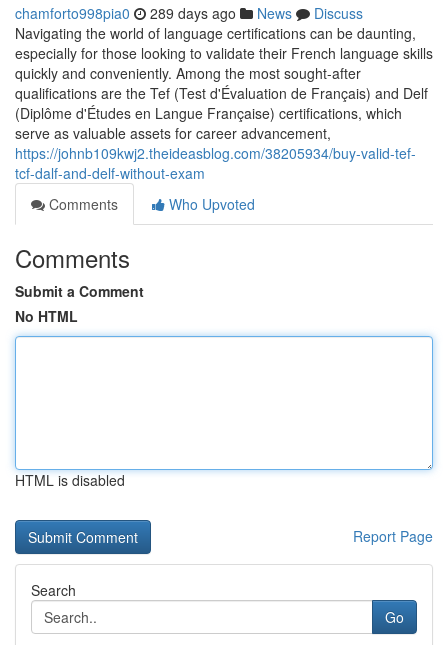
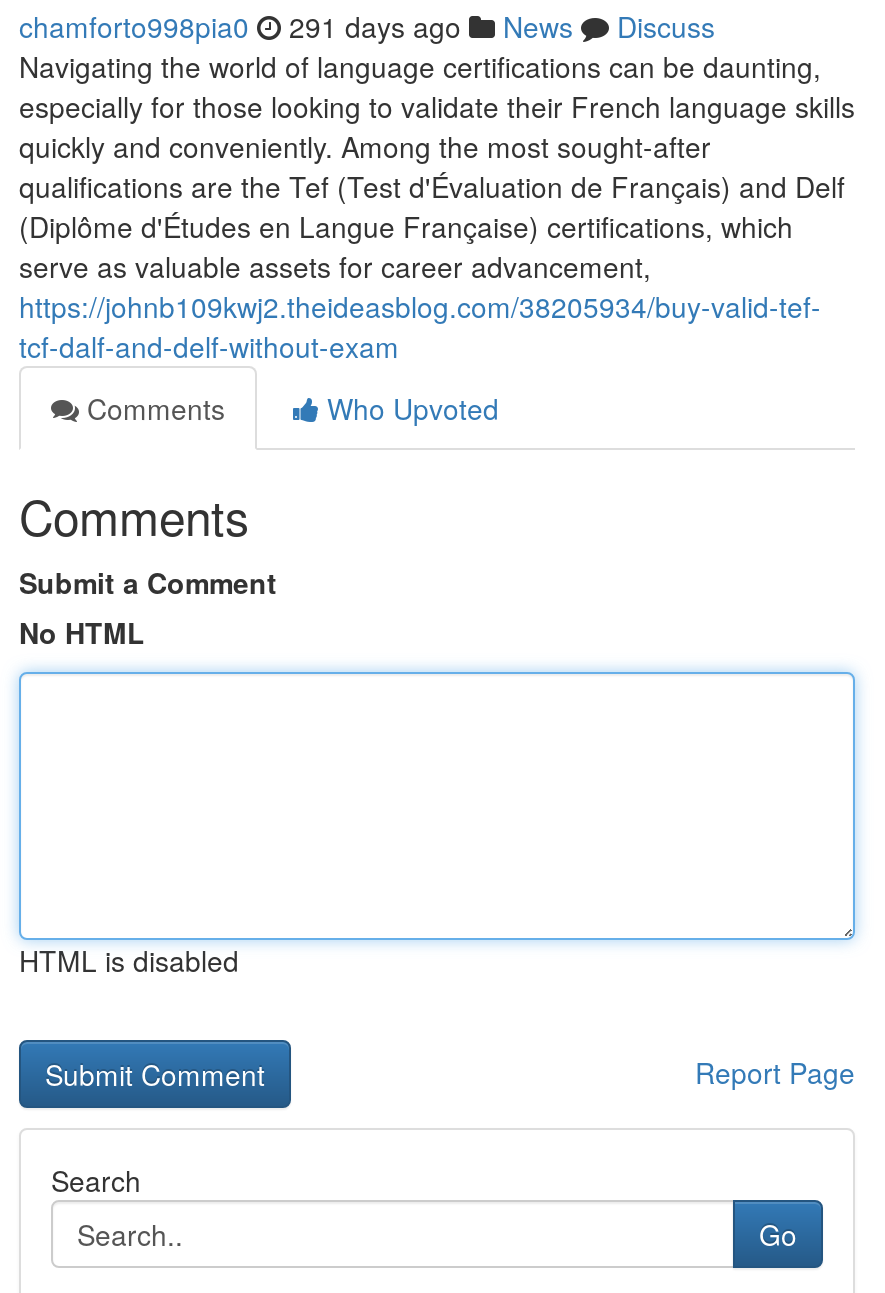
[15,3,363,23] chamforto998pia0 289 days ago News Discuss -> [19,6,715,46] chamforto998pia0 291 days ago News Discuss

